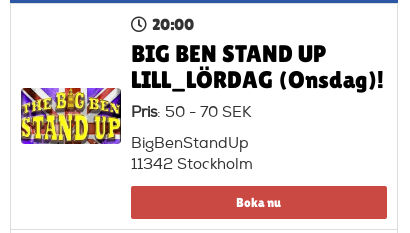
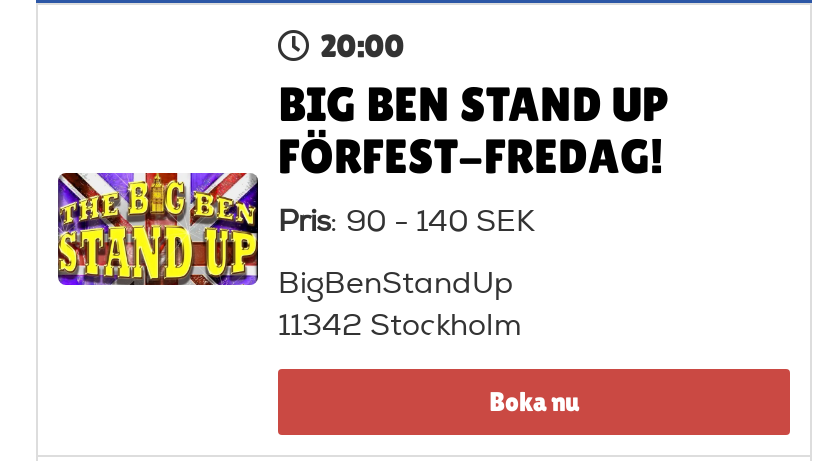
[131,66,384,93] LILL_LÖRDAG (Onsdag)! -> [278,128,664,182] FÖRFEST-FREDAG!
[131,106,251,121] Pris: 50 - 70 SEK -> [278,208,534,238] Pris: 90 - 140 SEK

